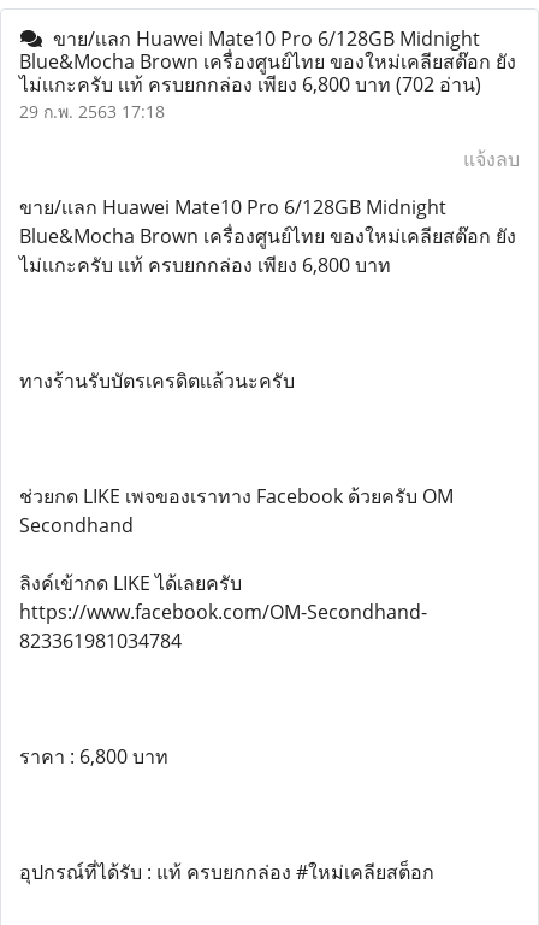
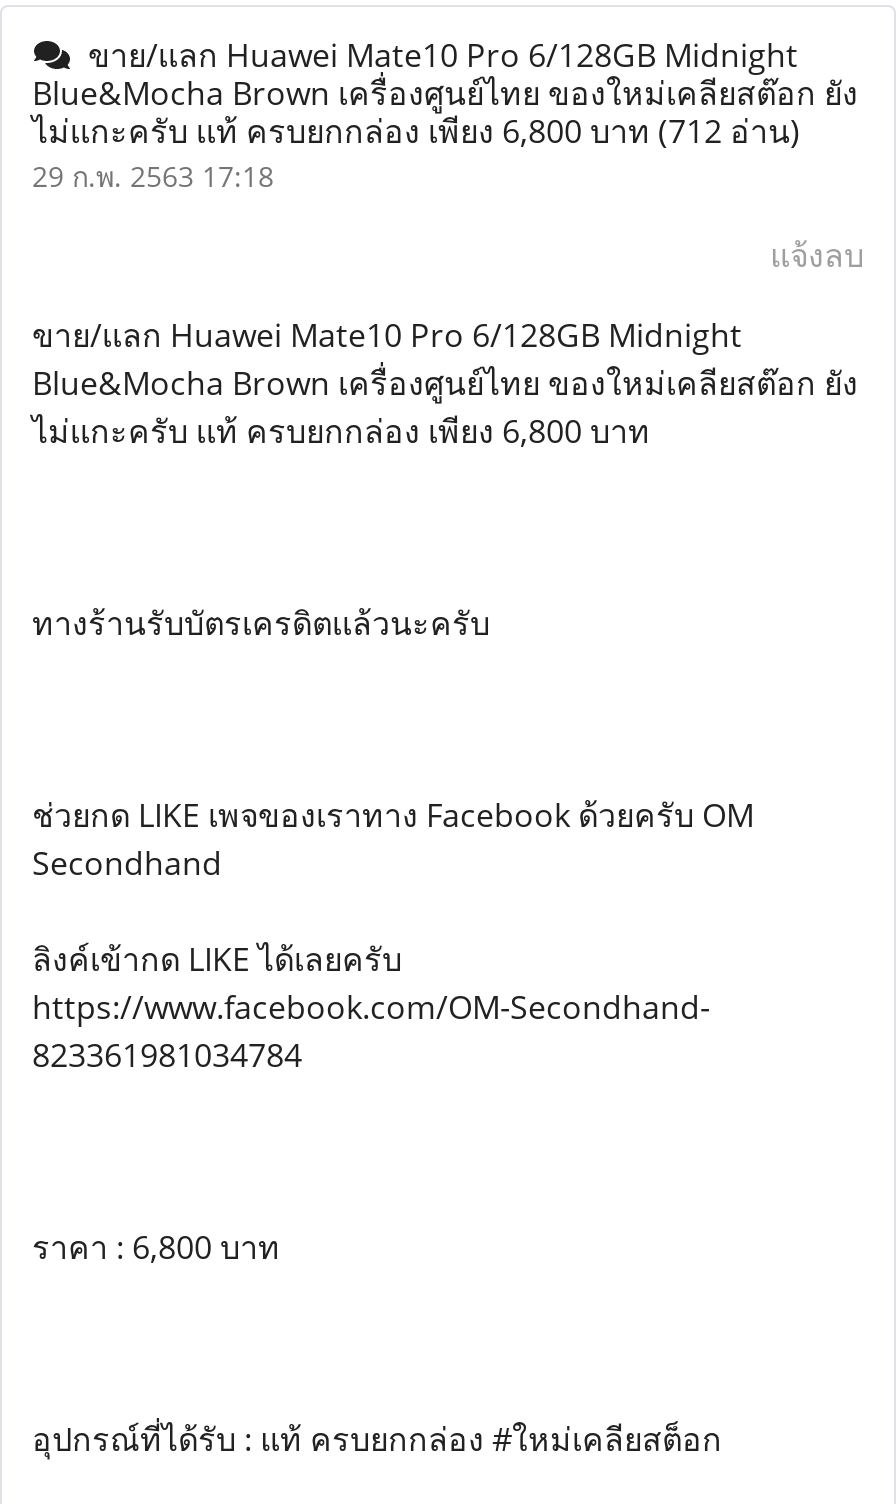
[19,71,481,98] ไม่เเกะครับ เเท้ ครบยกกล่อง เพียง 6,800 บาท(702 อ่าน) -> [32,109,800,153] ไม่เเกะครับ เเท้ ครบยกกล่อง เพียง 6,800 บาท(712 อ่าน)

